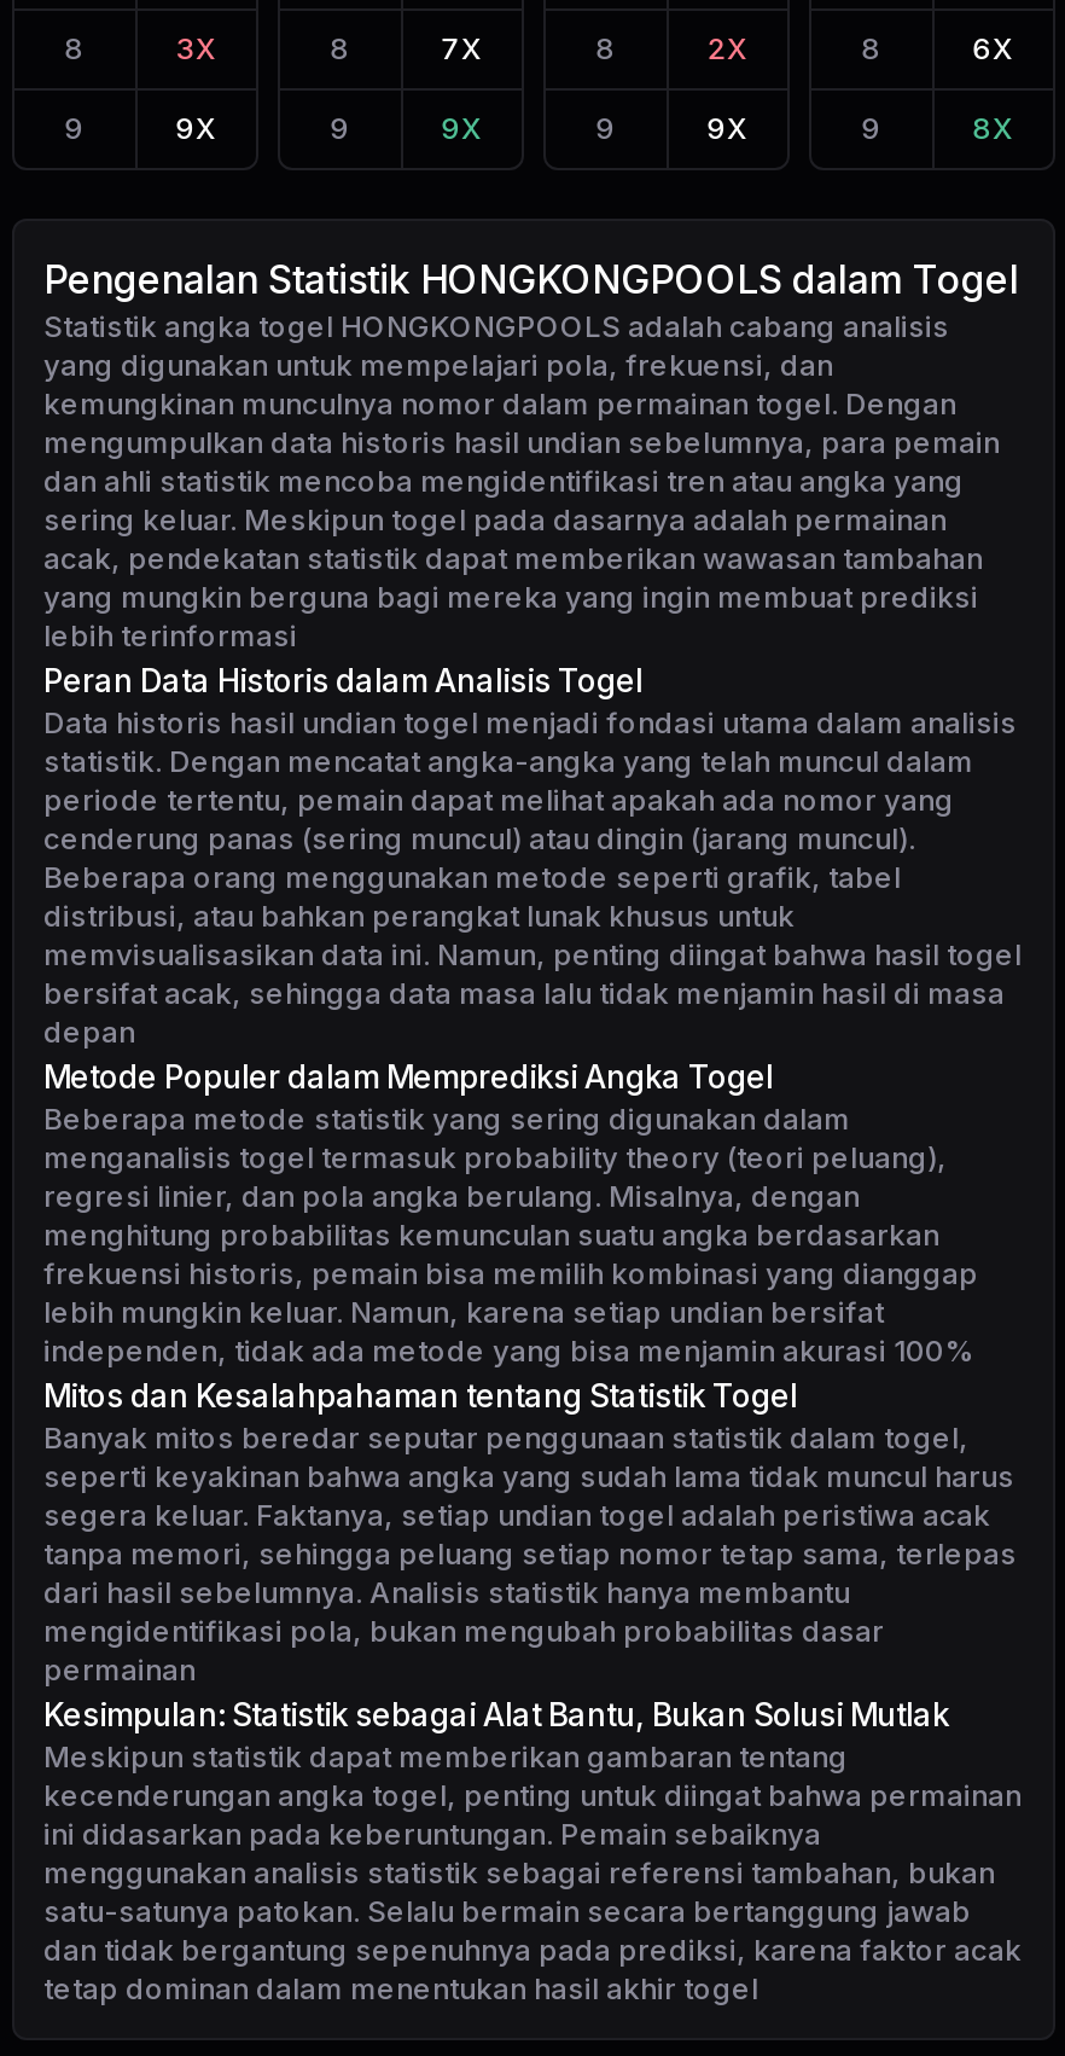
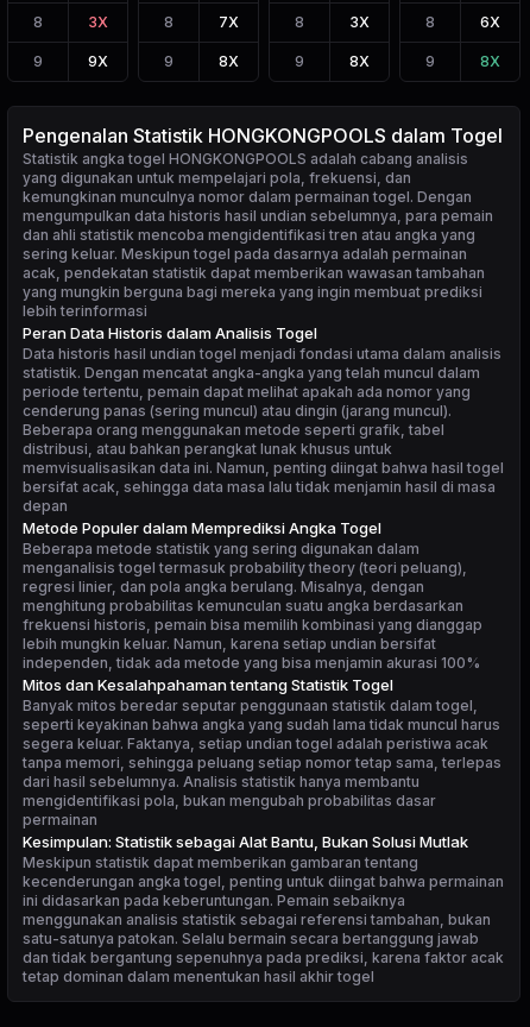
[707,30,748,66] 2X -> [349,13,369,31] 3X
[441,110,483,146] 9X -> [218,52,239,70] 8X
[707,110,748,146] 9X -> [349,52,369,70] 8X

